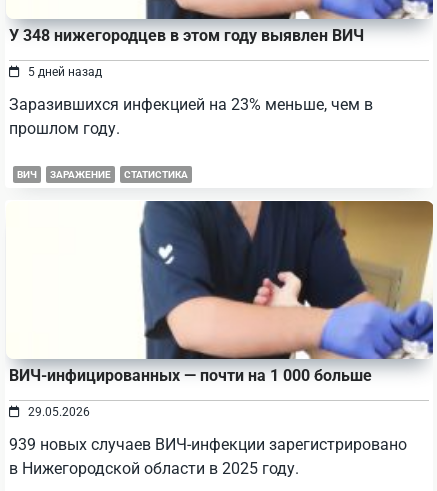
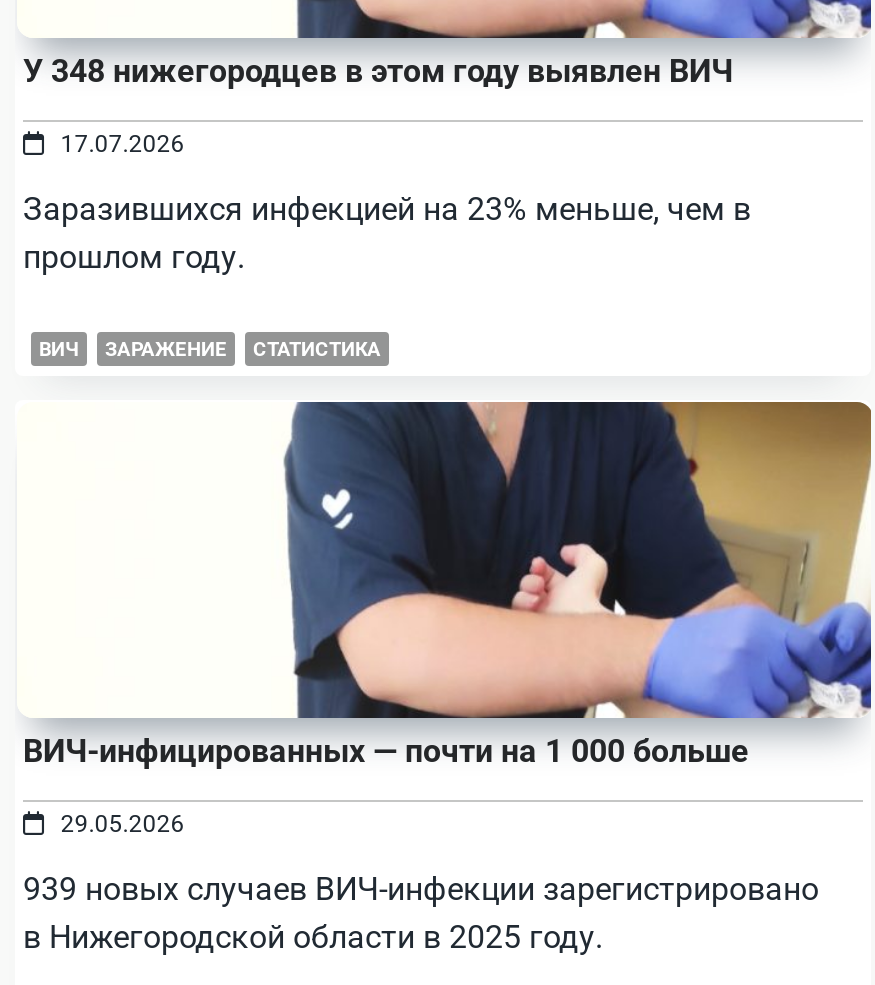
[28,65,102,79] 5 дней назад -> [61,130,185,158] 17.07.2026

